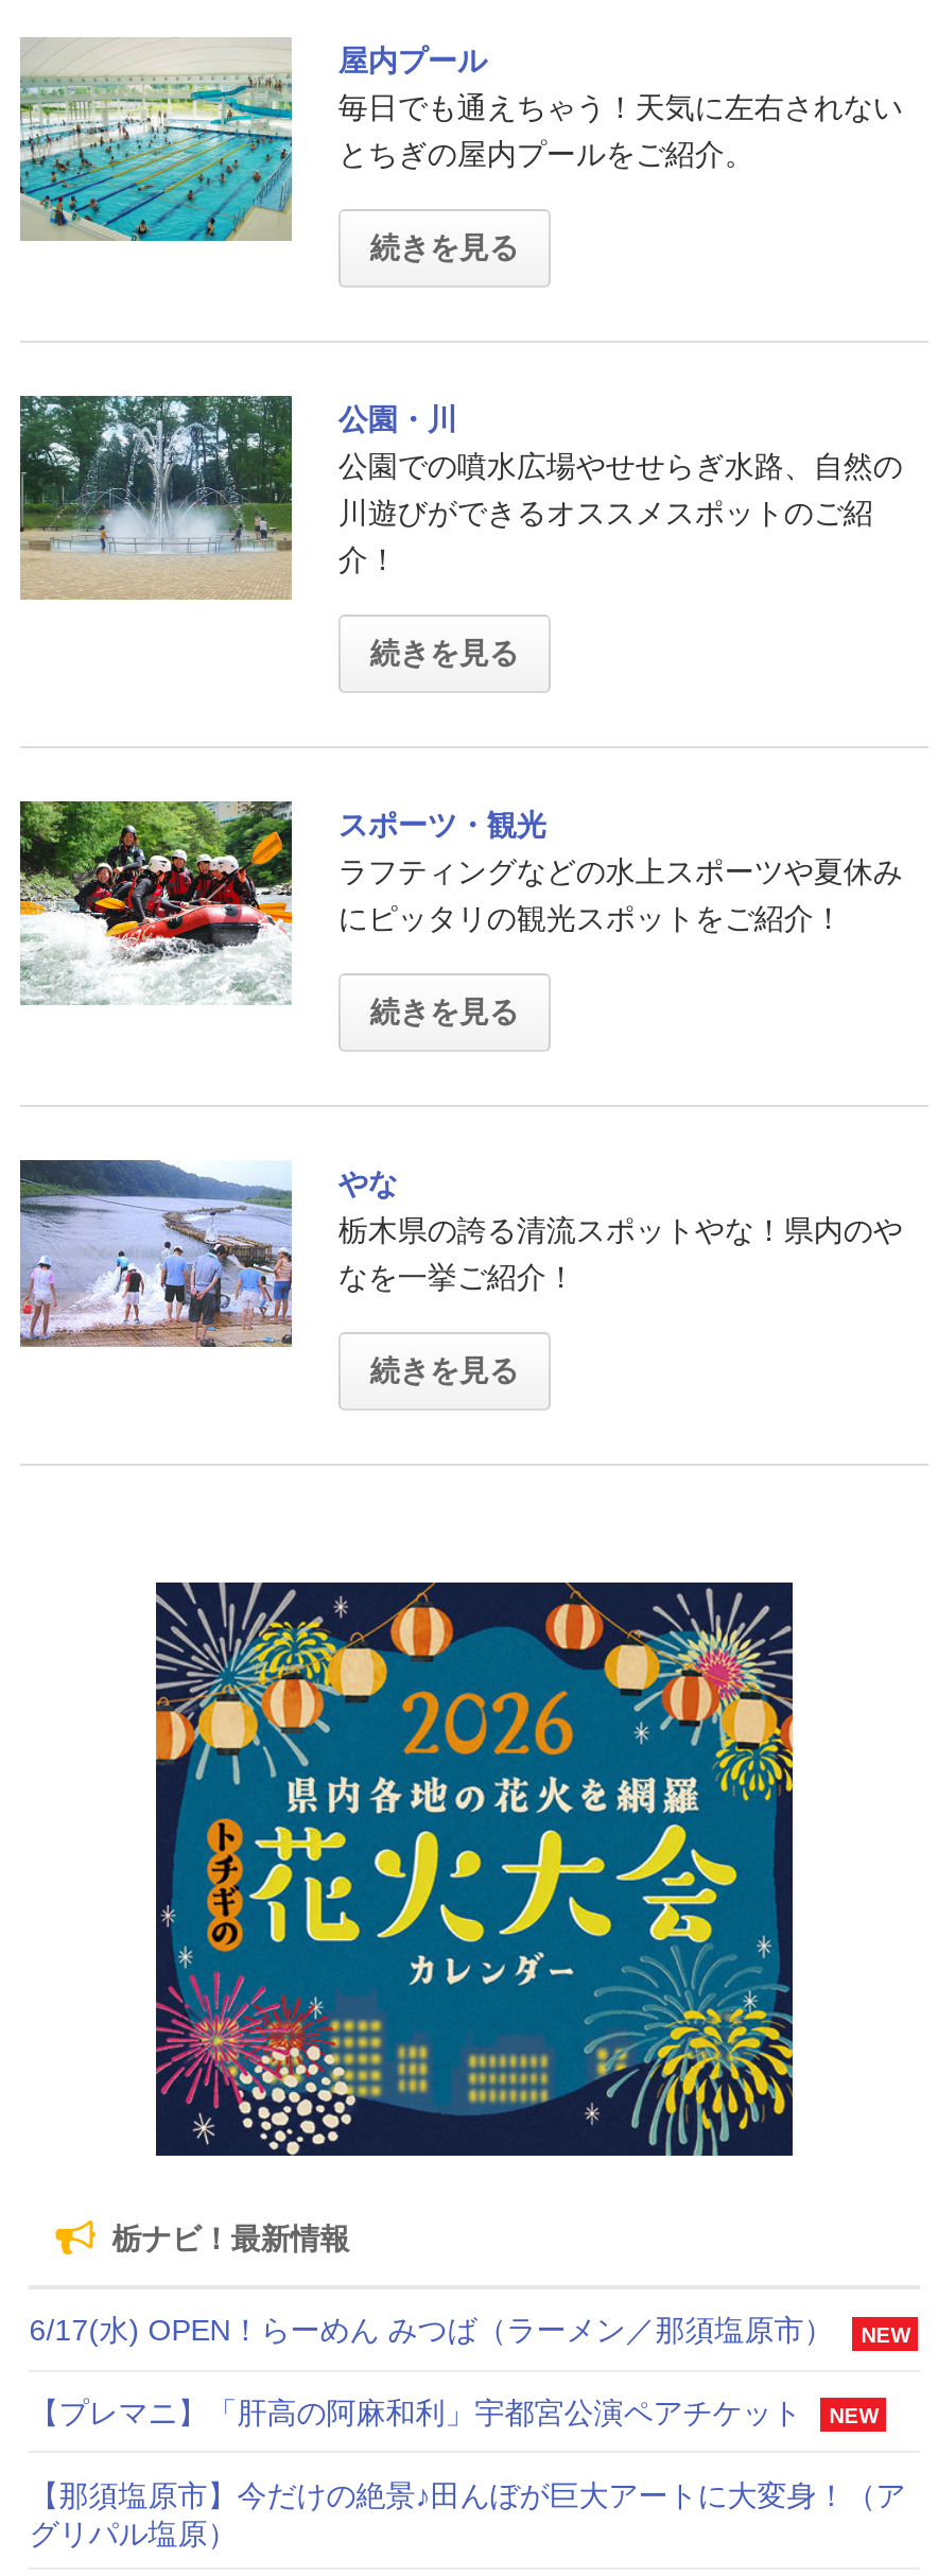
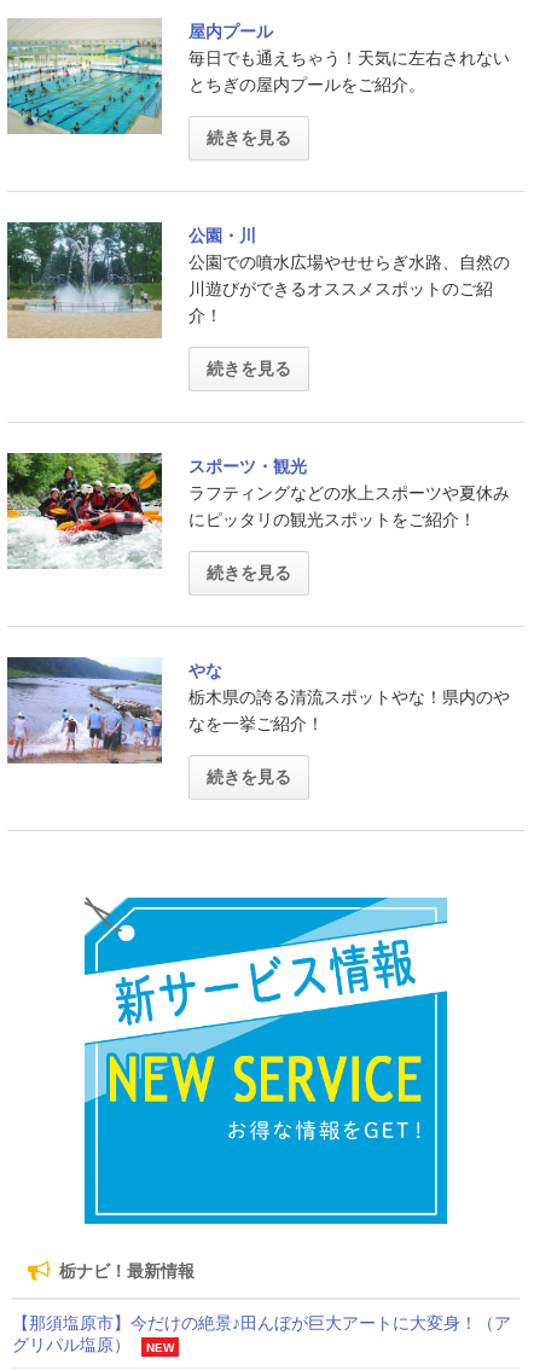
[154,1578,795,2158] [image] -> [83,896,448,1225] [image]
[29,2314,910,2430] 6/17(水) OPEN！らーめん みつば（ラーメン／那須塩原市） | NEW | 【プレマニ】「肝高の阿麻和利」宇都宮公演ペアチケット | NEW -> none
none -> [147,1341,174,1354] NEW

